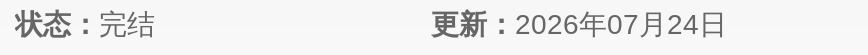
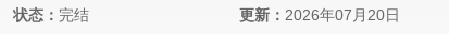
[431,9,727,41] 更新：2026年07月24日 -> [239,7,400,24] 更新：2026年07月20日

